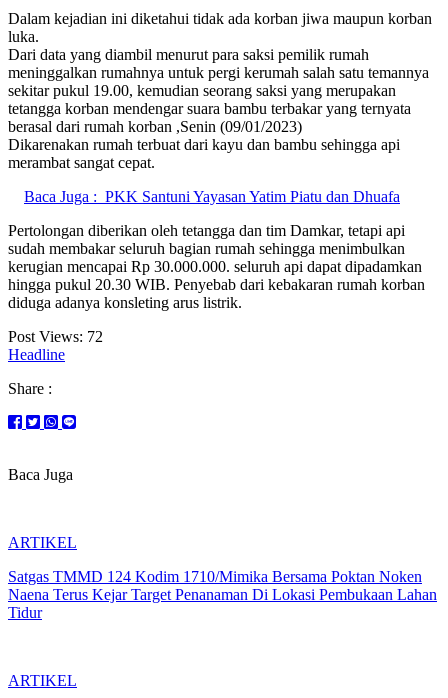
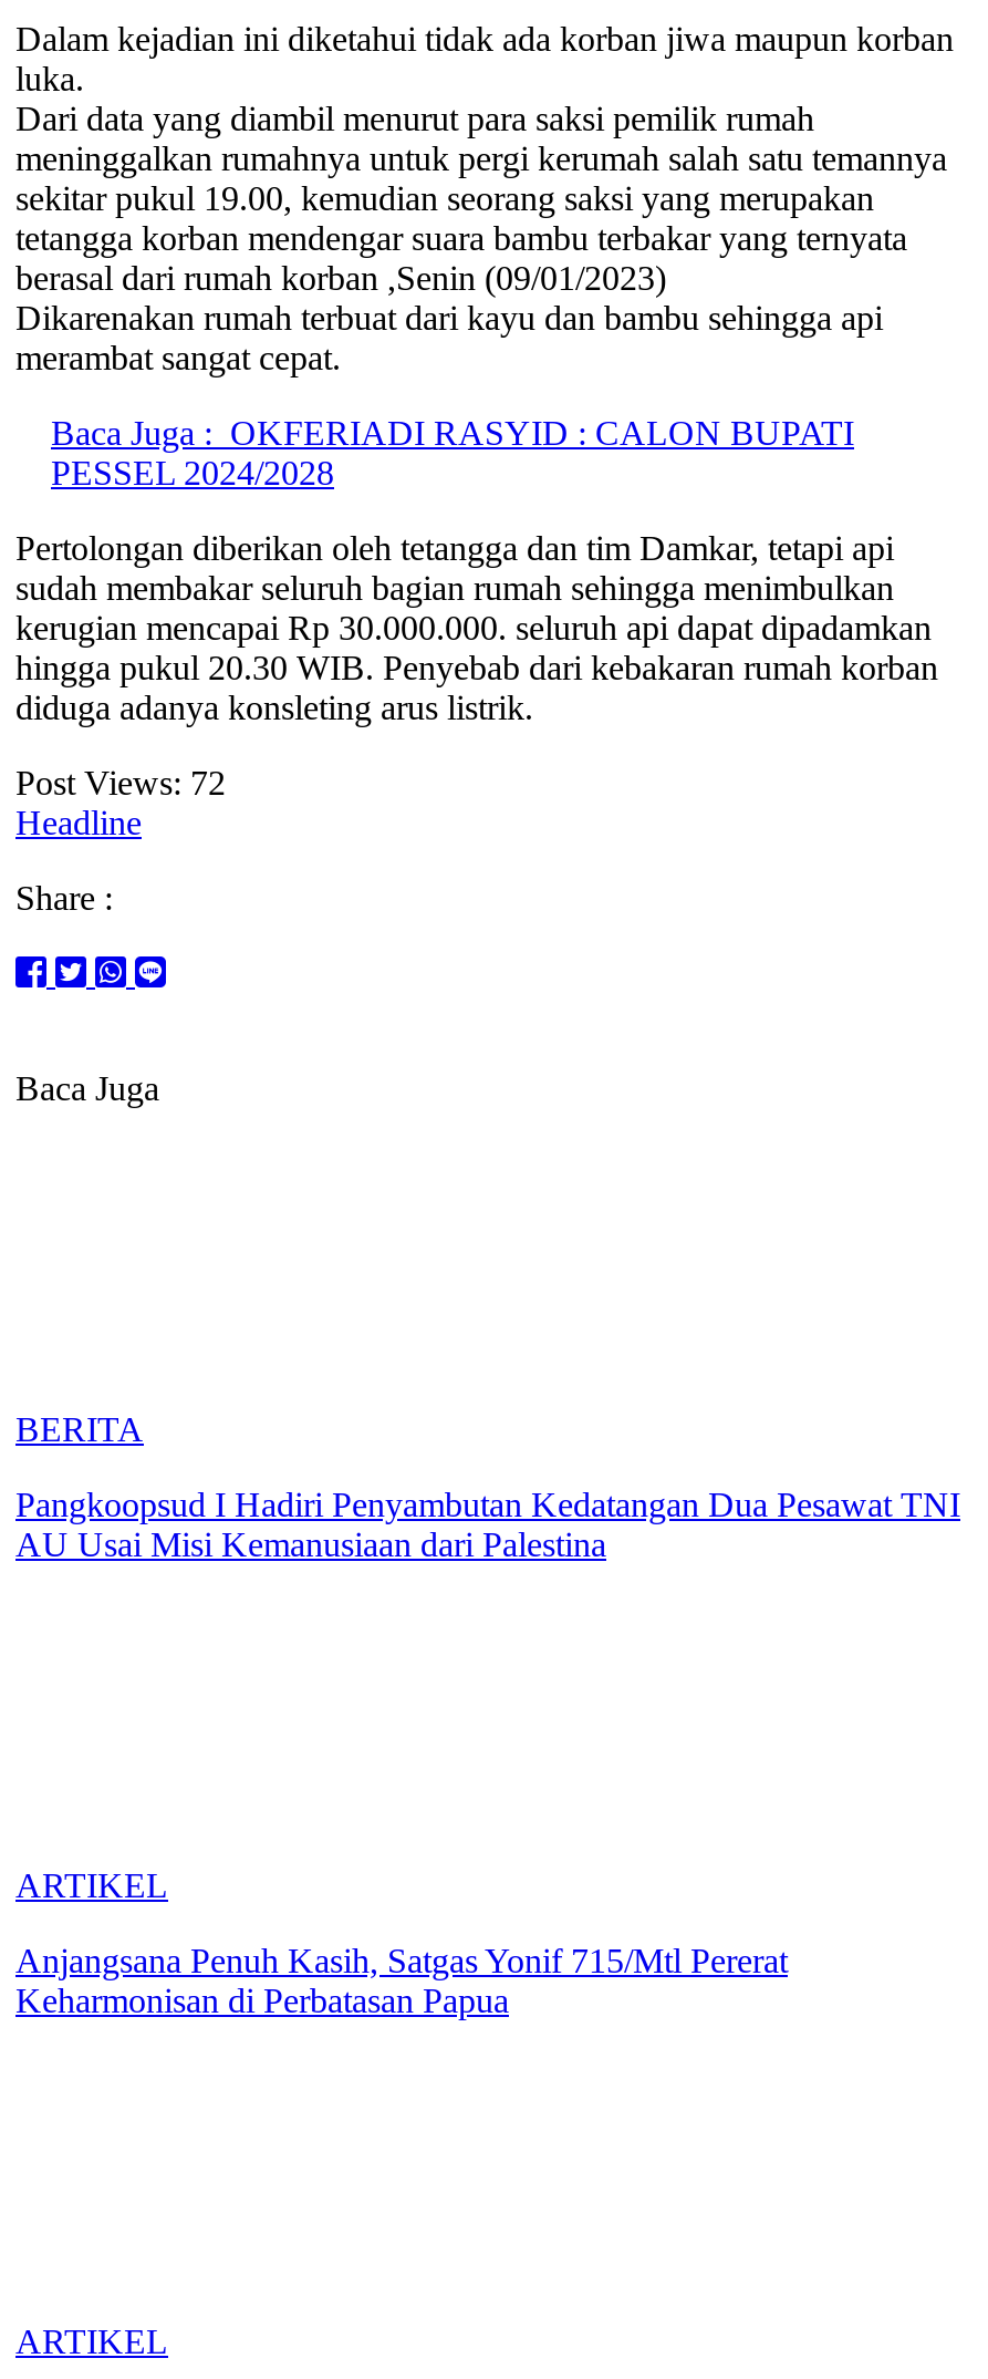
[24,188,400,205] Baca Juga : PKK Santuni Yayasan Yatim Piatu dan Dhuafa -> [51,414,854,491] Baca Juga : OKFERIADI RASYID : CALON BUPATI | PESSEL 2024/2028
none -> [15,1410,960,1563] BERITA | Pangkoopsud I Hadiri Penyambutan Kedatangan Dua Pesawat TNI | AU Usai Misi Kemanusiaan dari Palestina
[8,568,437,621] Satgas TMMD 124 Kodim 1710/Mimika Bersama Poktan Noken | Naena Terus Kejar Target Penanaman Di Lokasi Pembukaan Lahan | Tidur -> [15,1942,788,2019] Anjangsana Penuh Kasih, Satgas Yonif 715/Mtl Pererat | Keharmonisan di Perbatasan Papua

